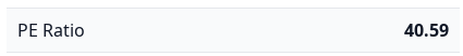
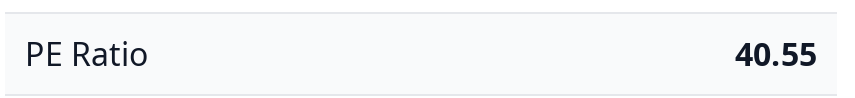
[404,18,449,42] 40.59 -> [735,32,817,76] 40.55

